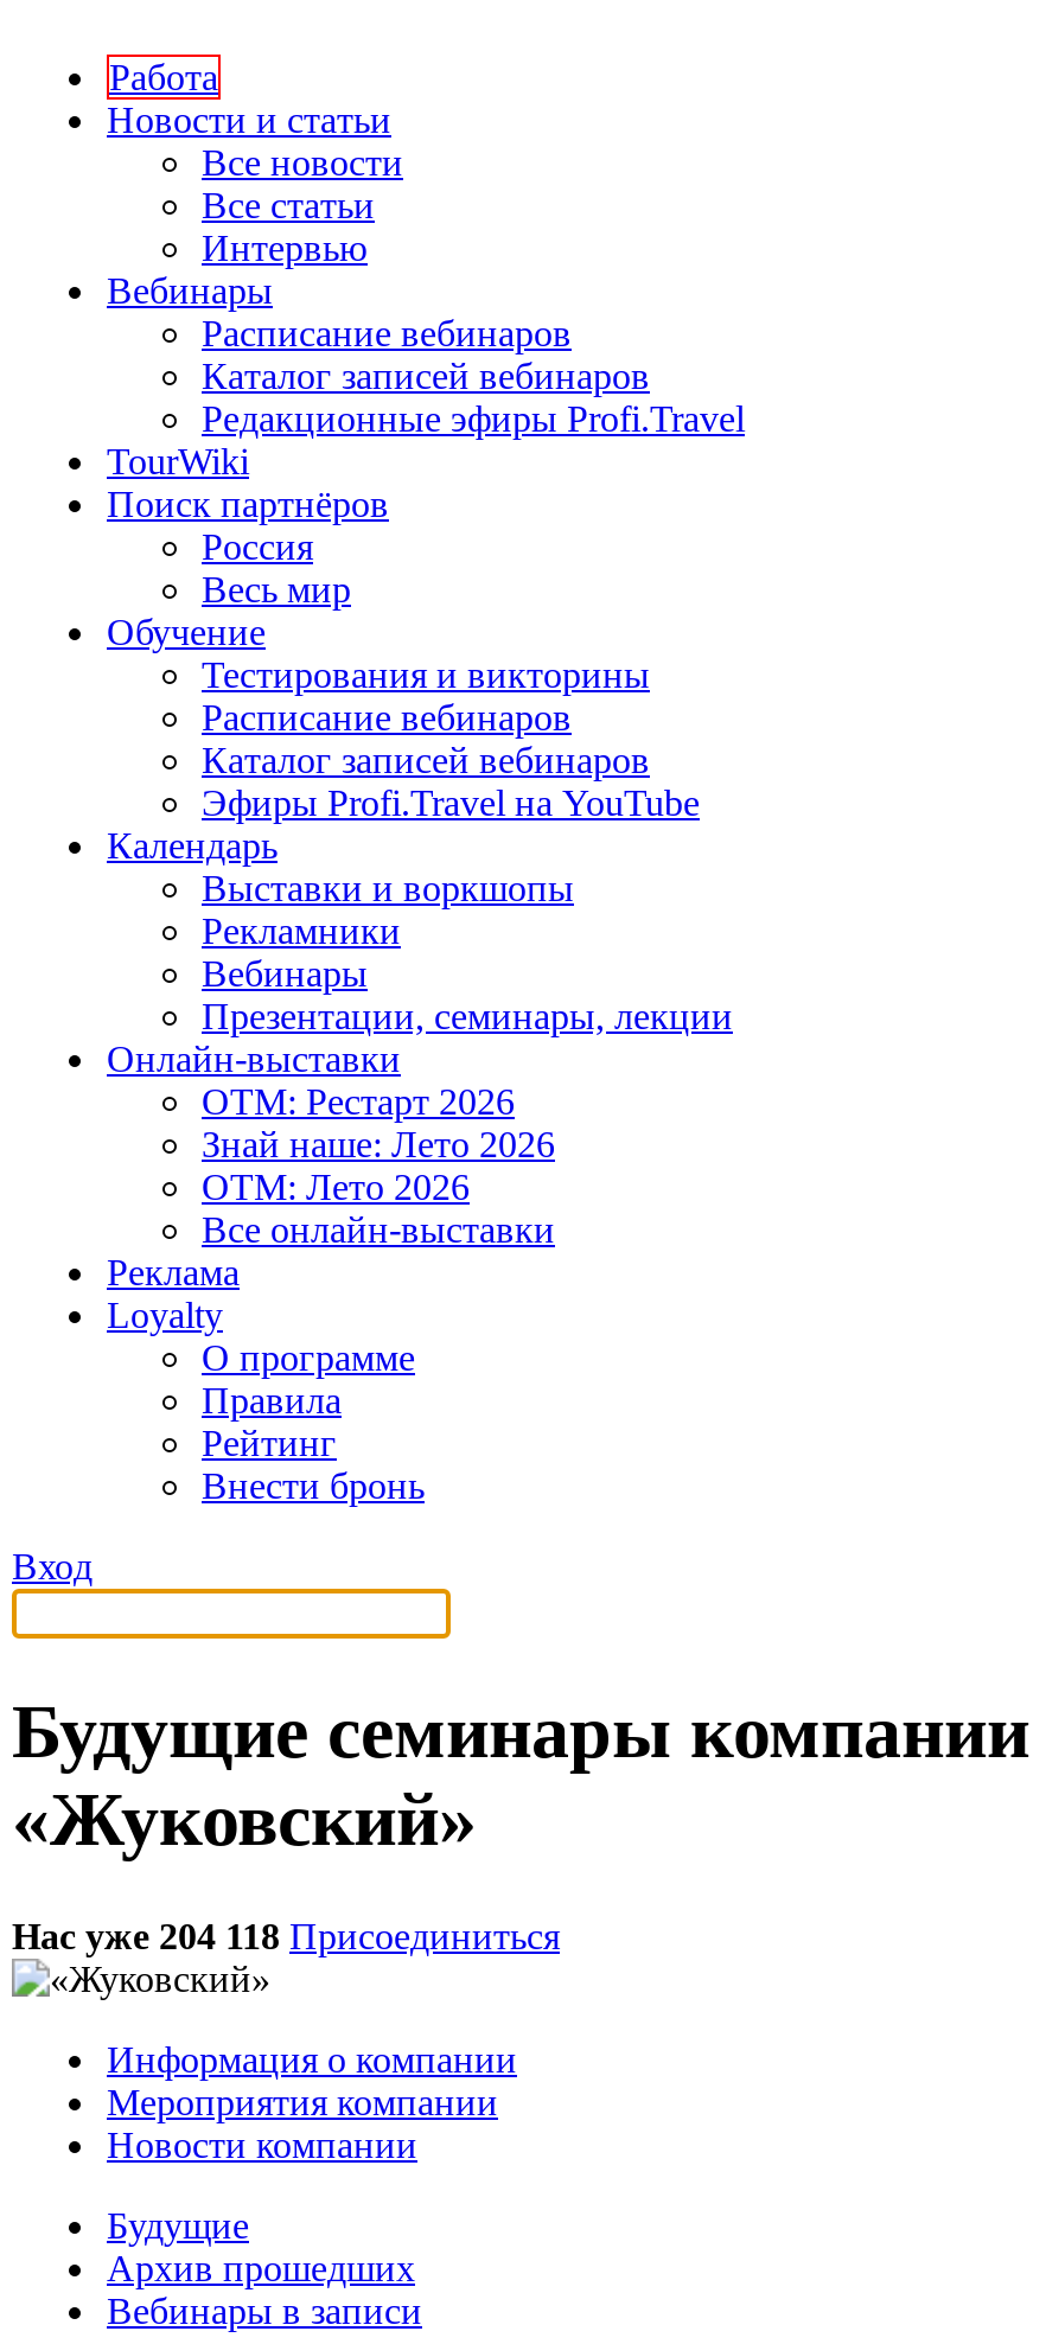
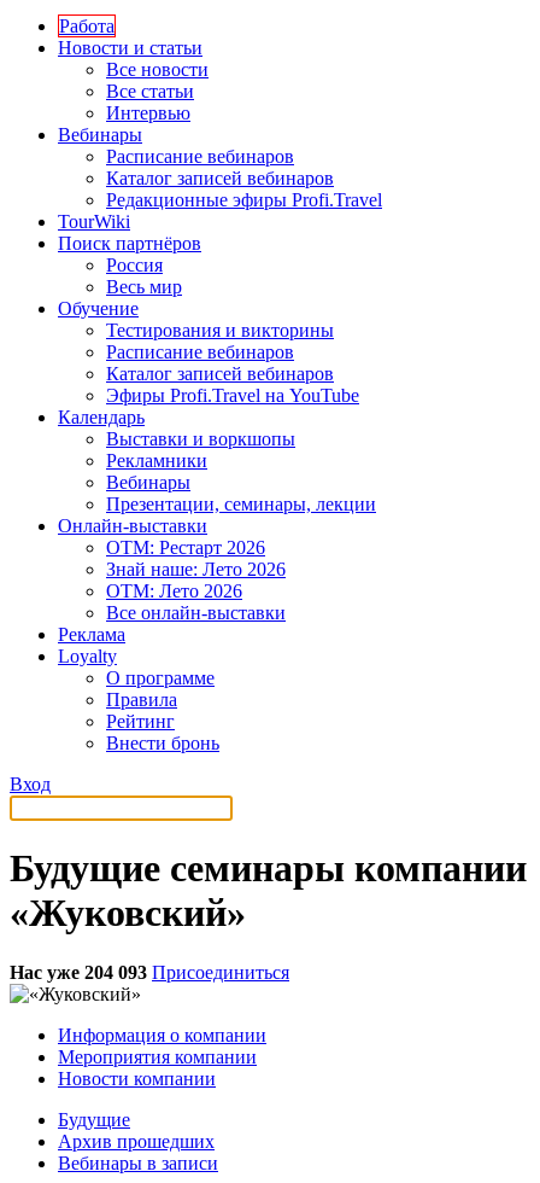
[12,1916,560,1956] Нас уже 204 118 Присоединиться -> [10,962,289,982] Нас уже 204 093 Присоединиться

